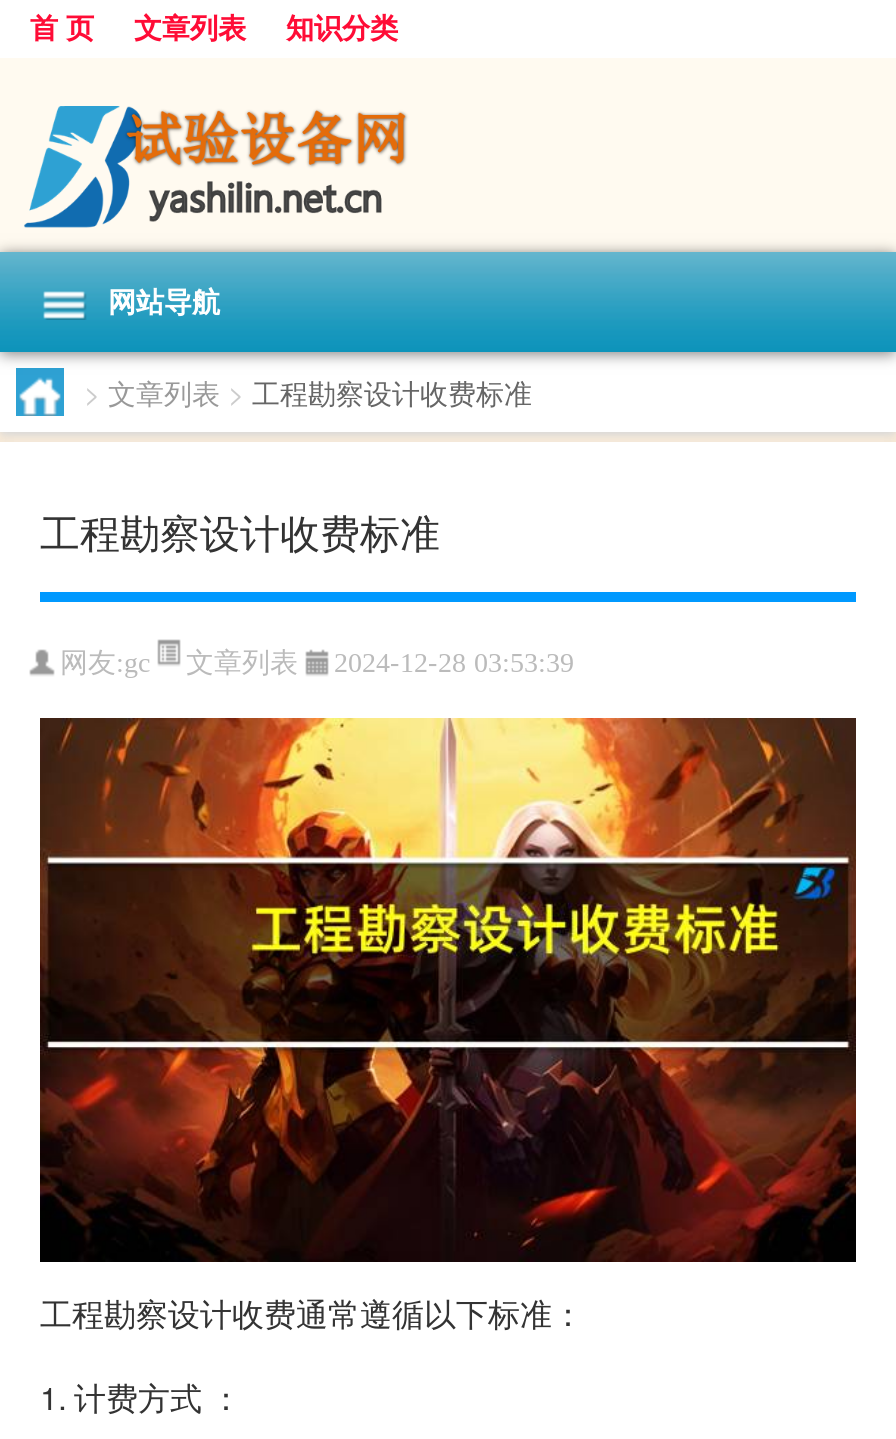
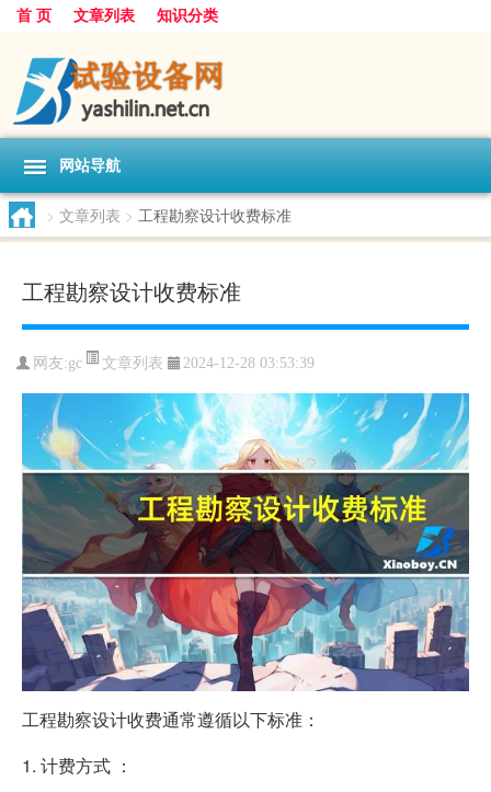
[38,716,858,1264] [image] -> [21,392,470,692] [image]

